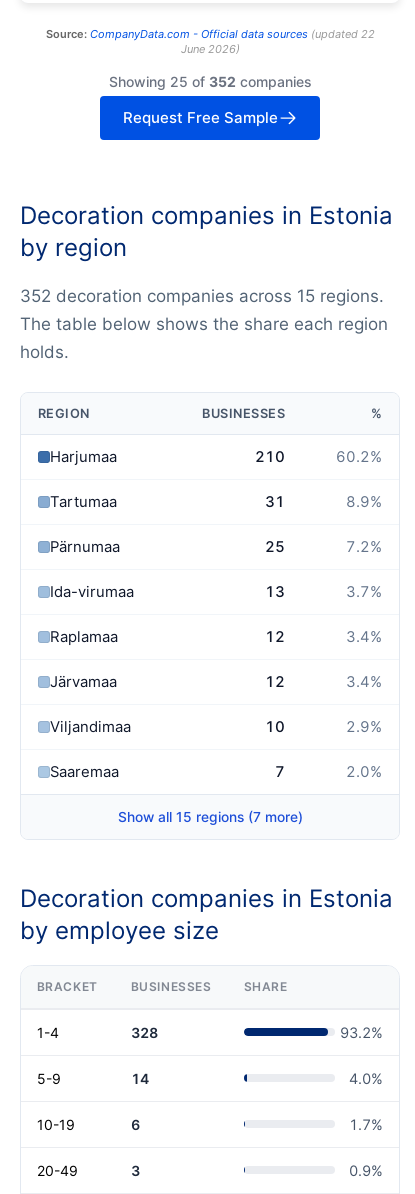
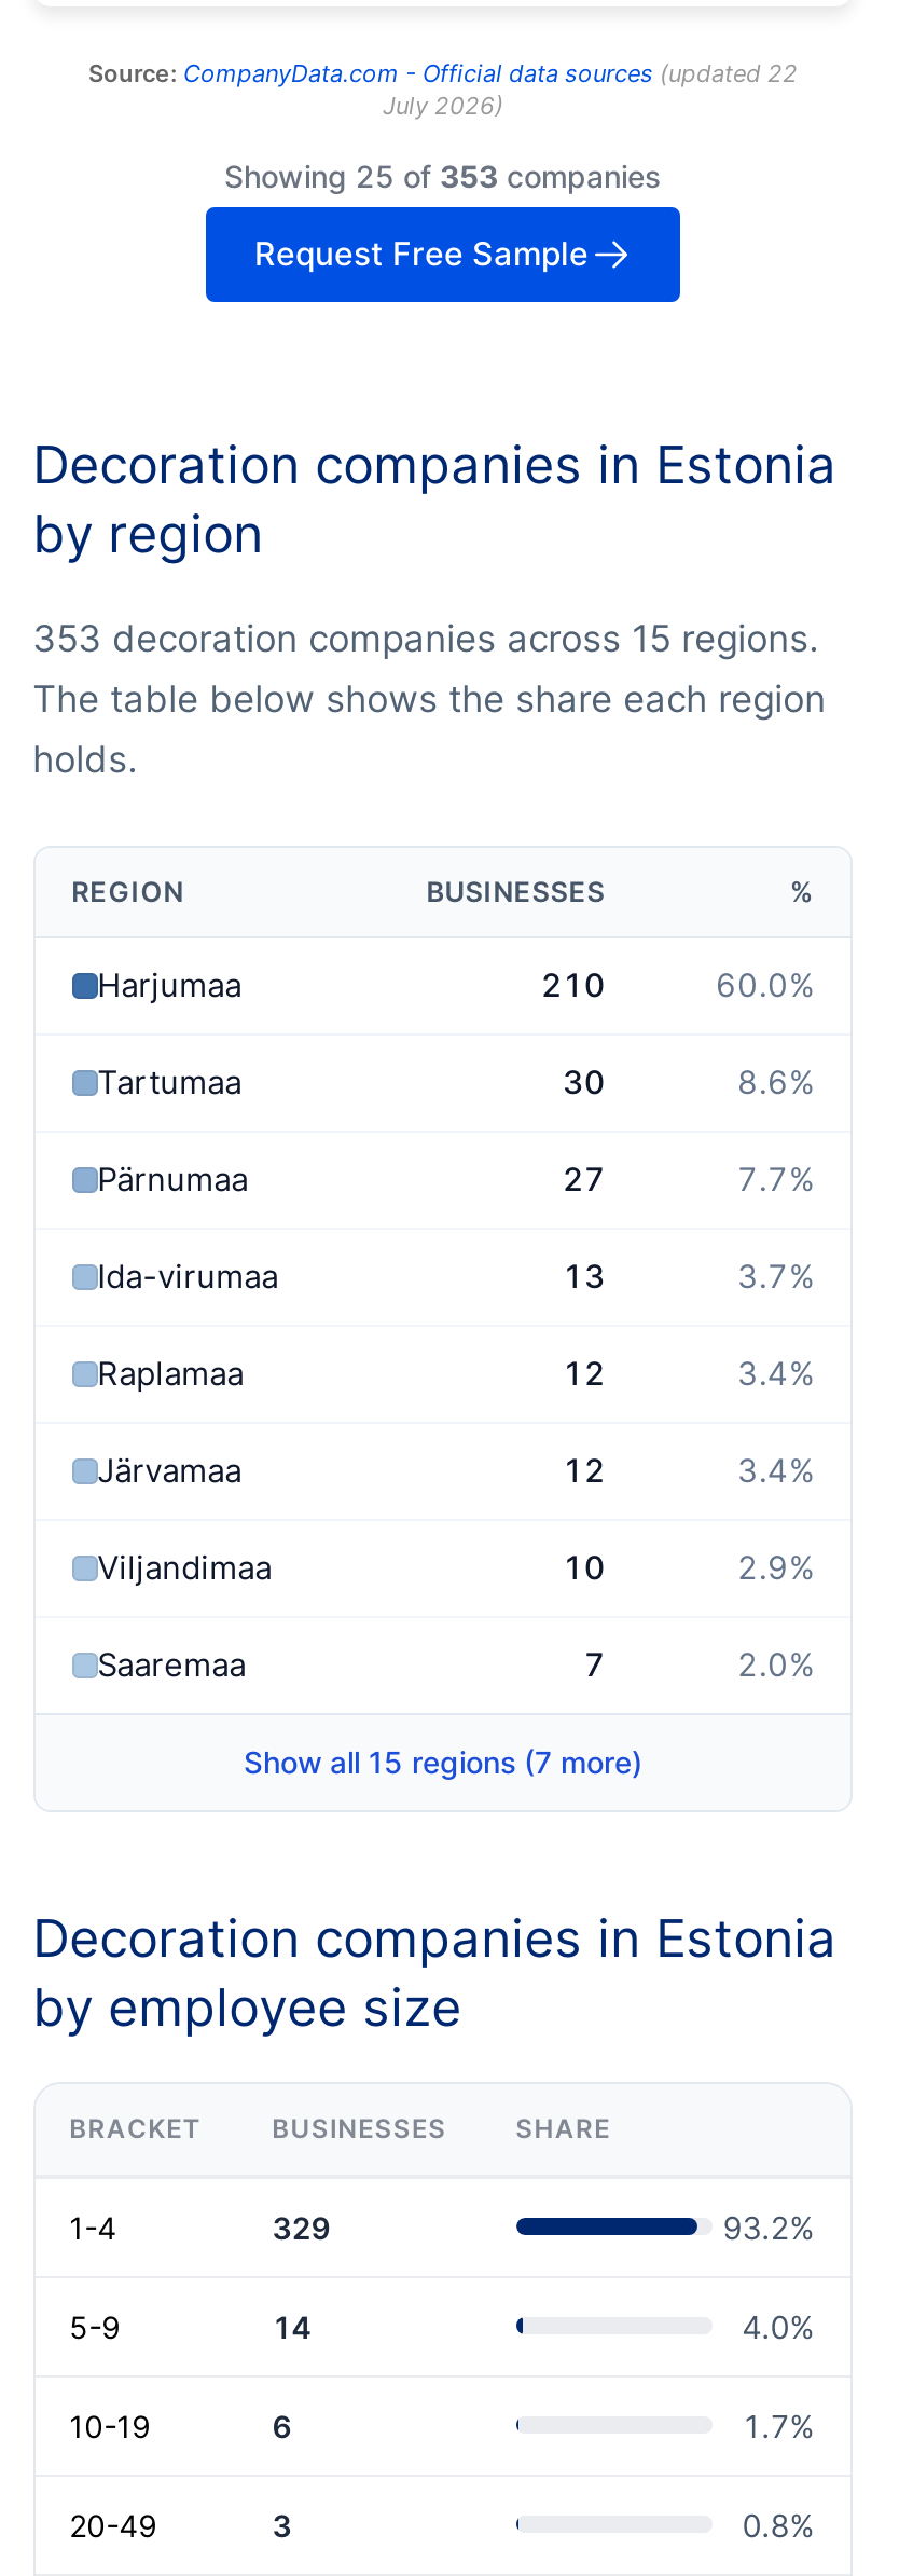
[180,42,239,56] June 2026) -> [383,90,503,120] July 2026)
[108,73,311,90] Showing 25 of 352 companies -> [224,157,662,194] Showing 25 of 353 companies
[20,286,384,306] 352 decoration companies across 15 regions. -> [33,617,820,660] 353 decoration companies across 15 regions.
[336,448,382,466] 60.2% -> [715,966,814,1005] 60.0%
[265,493,285,511] 31 -> [562,1063,605,1102] 30
[346,493,382,511] 8.9% -> [737,1063,814,1102] 8.6%
[265,538,285,556] 25 -> [562,1160,605,1199] 27
[346,538,382,556] 7.2% -> [737,1160,814,1199] 7.7%
[131,1024,158,1041] 328 -> [272,2209,330,2245] 329
[349,1162,383,1179] 0.9% -> [742,2506,815,2543] 0.8%

